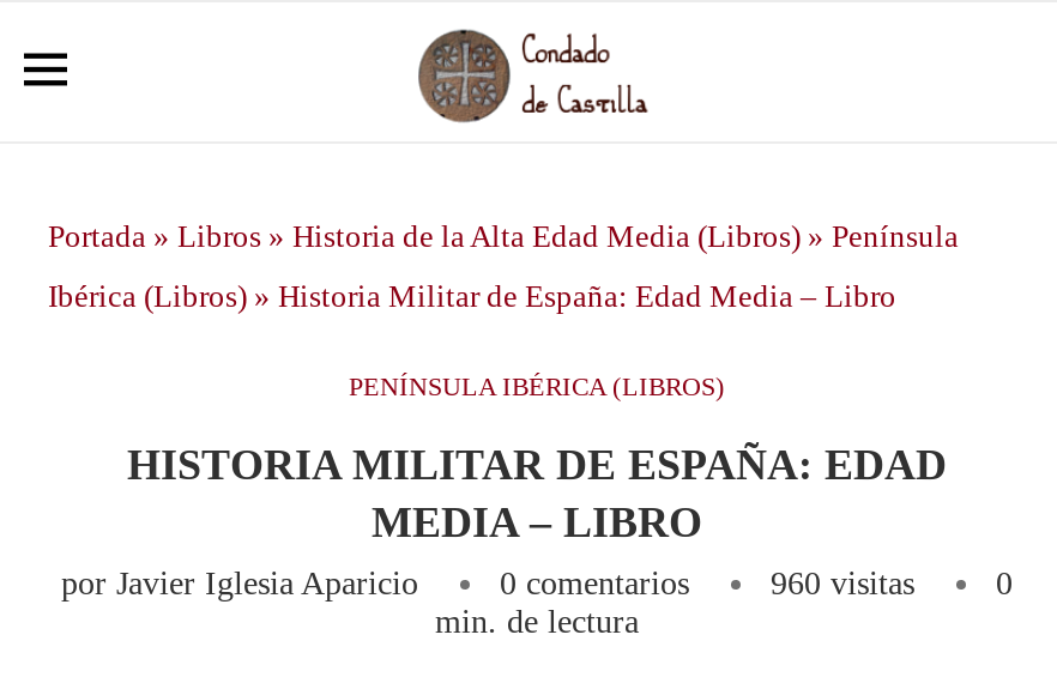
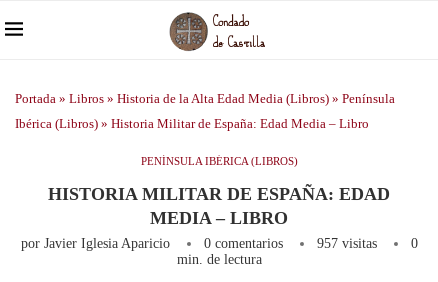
[771,566,914,602] 960 visitas -> [316,236,376,251] 957 visitas

